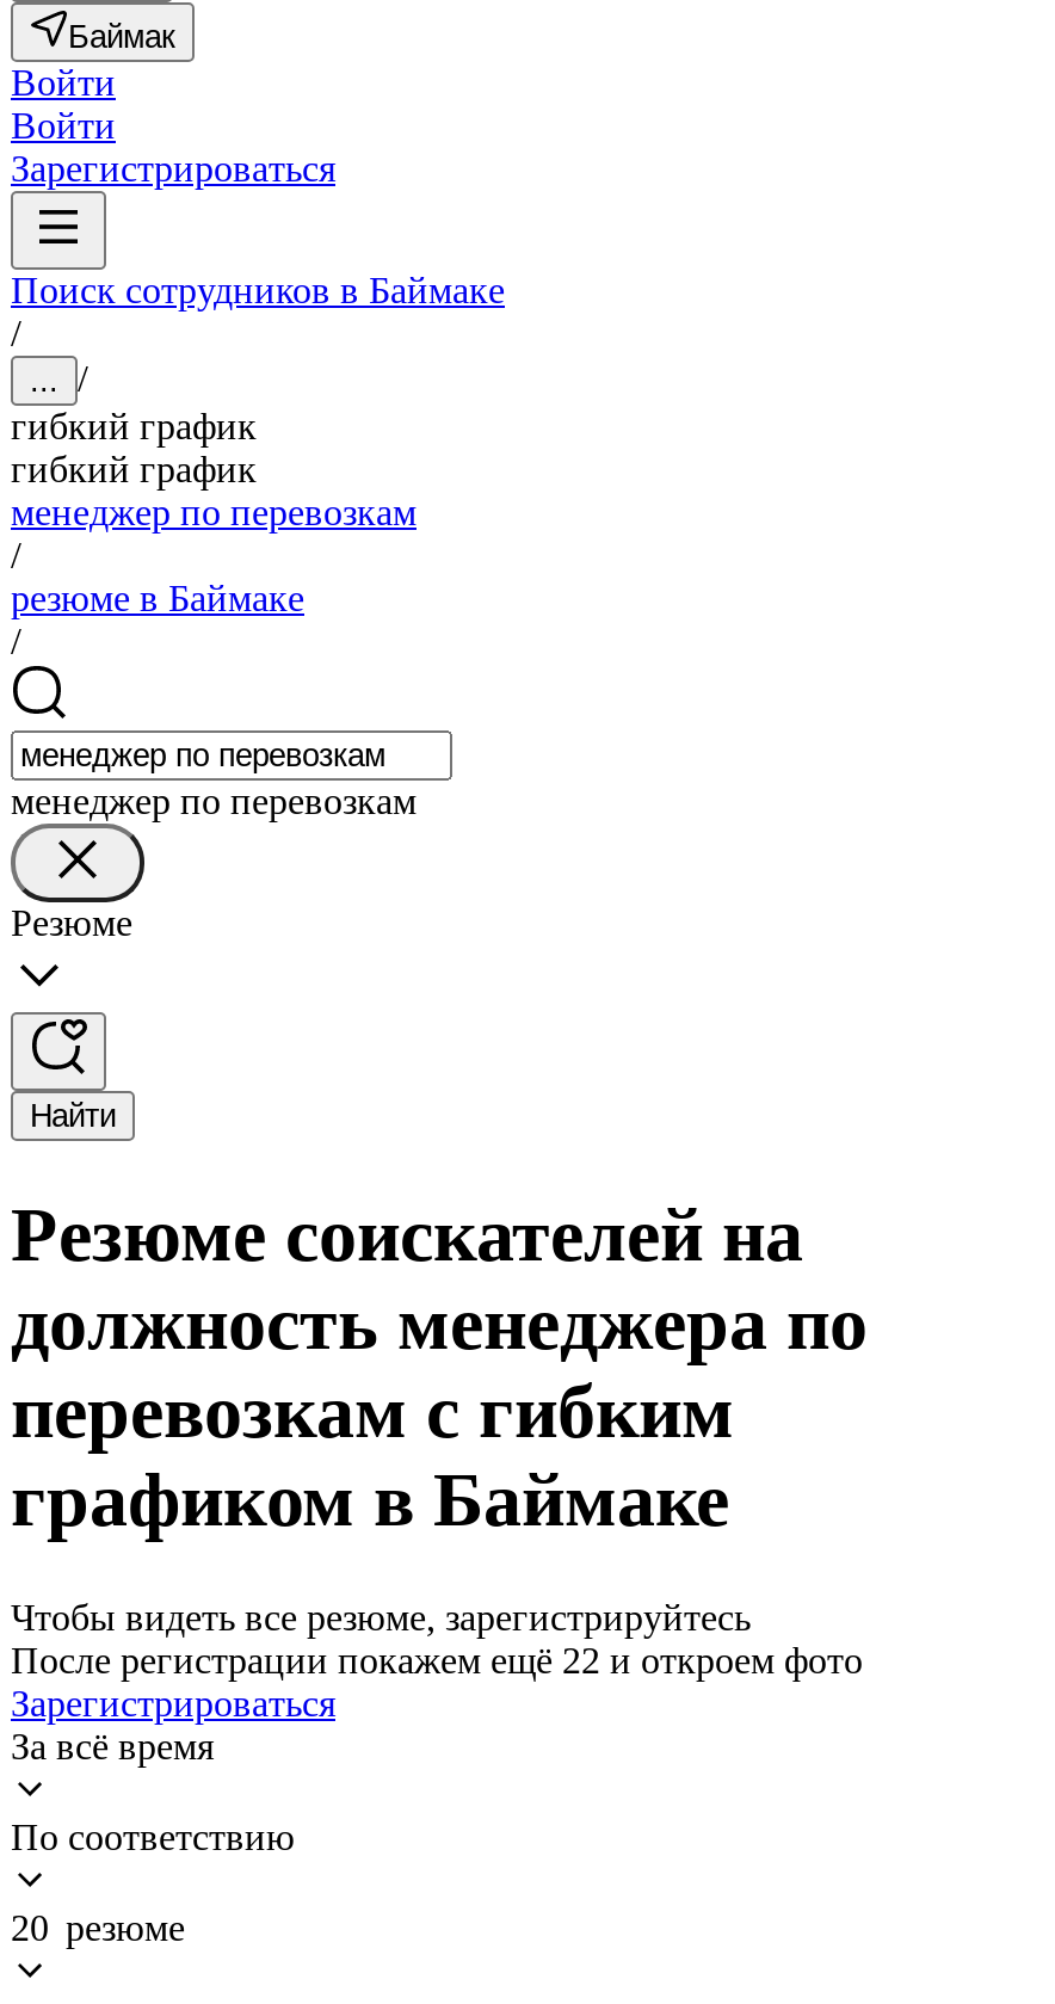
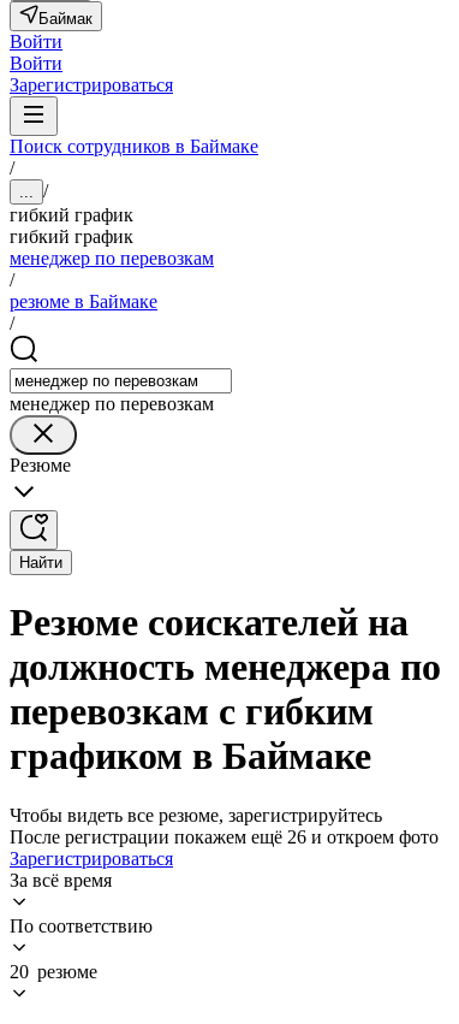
[11,1640,863,1680] После регистрации покажем ещё 22 и откроем фото -> [10,827,439,847] После регистрации покажем ещё 26 и откроем фото

